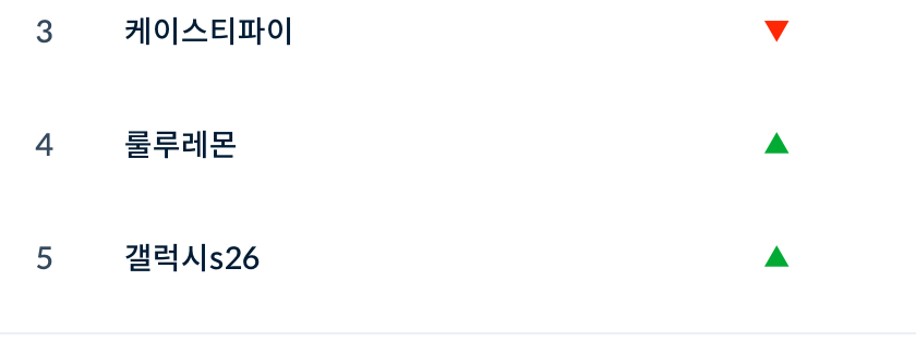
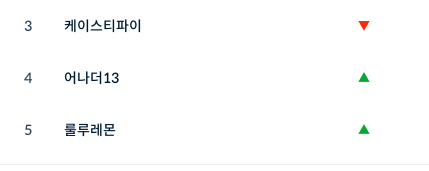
moved [124,125,237,165] -> [64,121,116,139]: 룰루레몬
none -> [64,69,119,87] 어나더13
[124,239,259,278] 갤럭시s26 -> none

